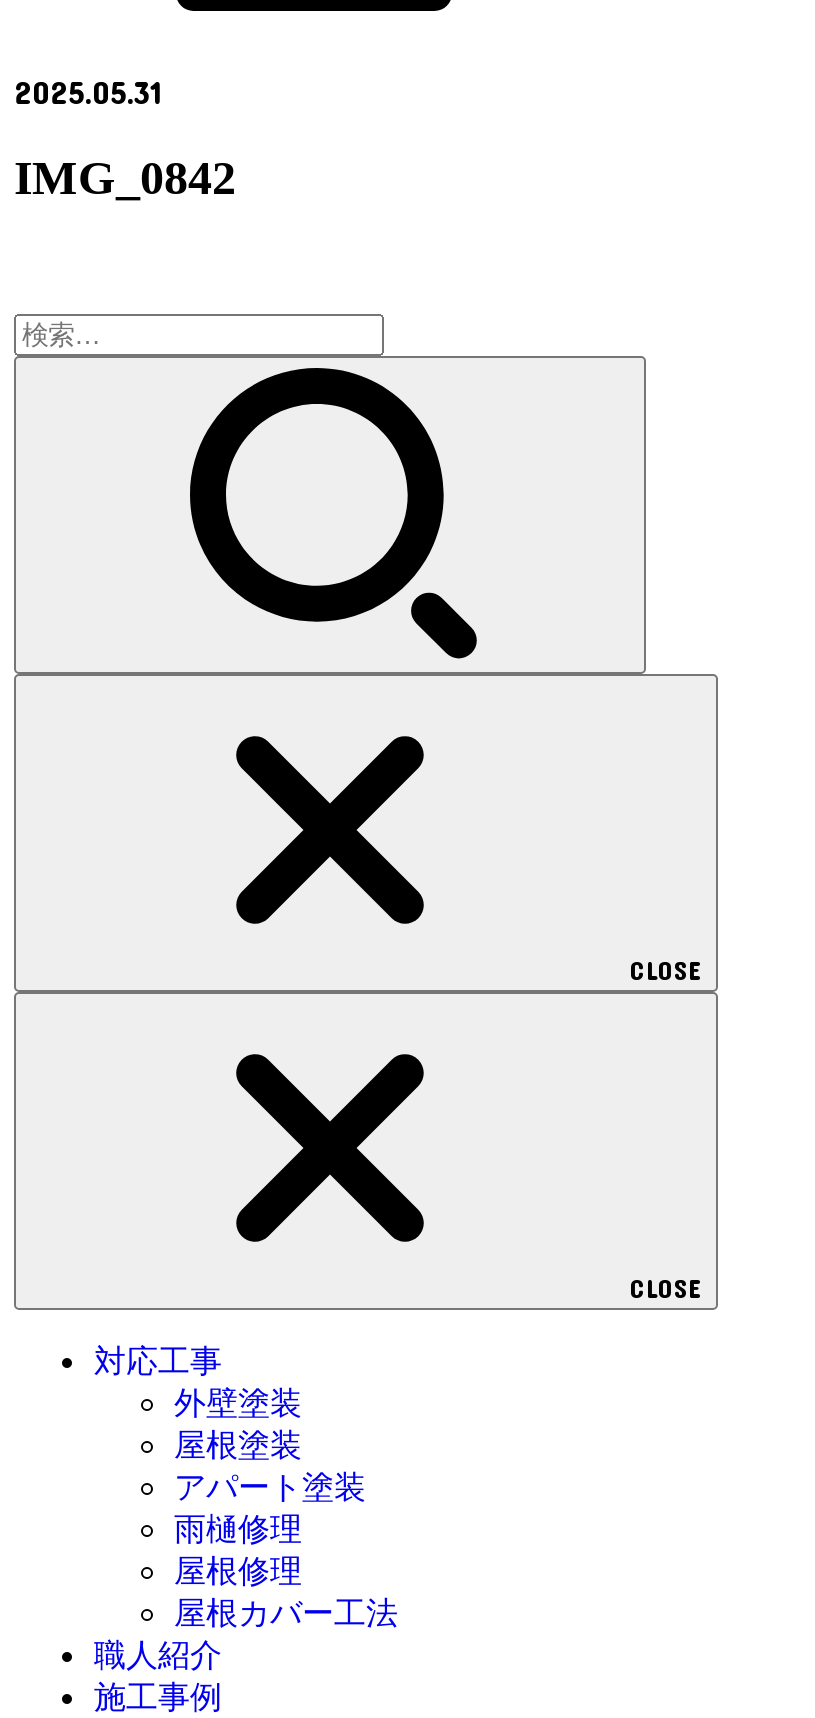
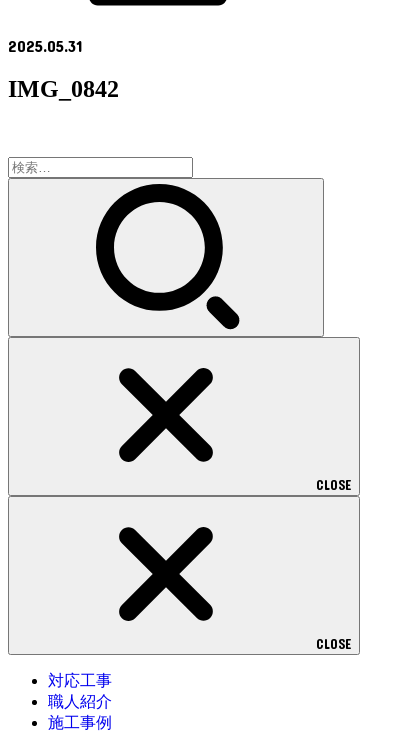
[174,1386,398,1630] 外壁塗装 | 屋根塗装 | アパート塗装 | 雨樋修理 | 屋根修理 | 屋根カバー工法 -> none

